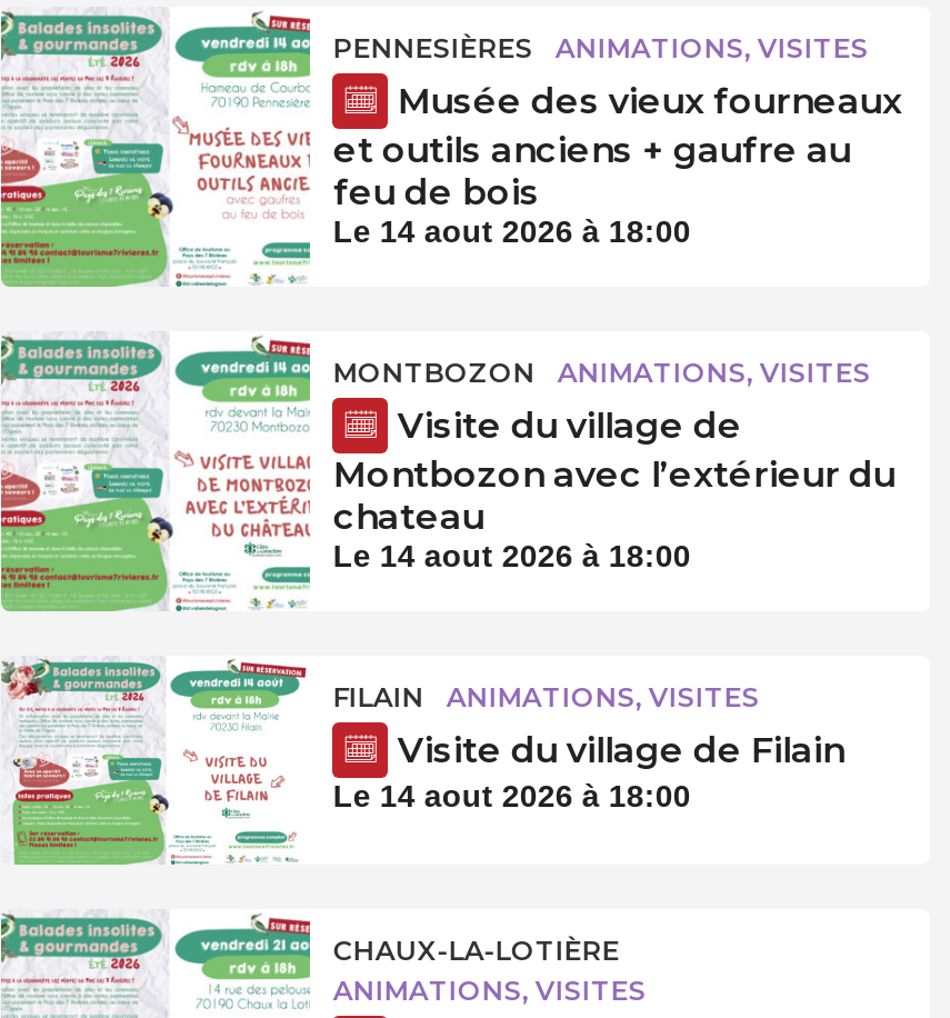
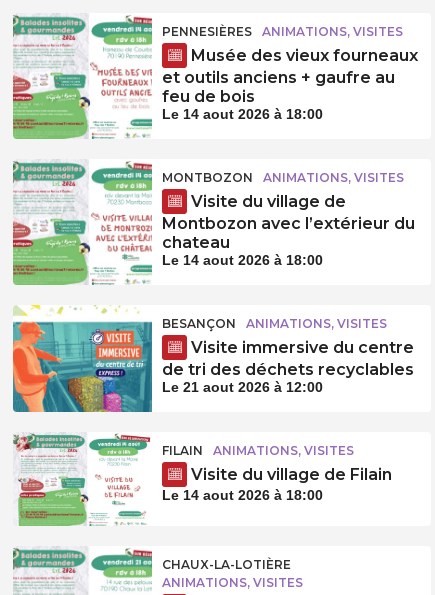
none -> [12,304,414,413] [image] | BESANÇON | ANIMATIONS, VISITES | Visite immersive du centre | de tri des déchets recyclables | Le 21 aout 2026 à 12:00

